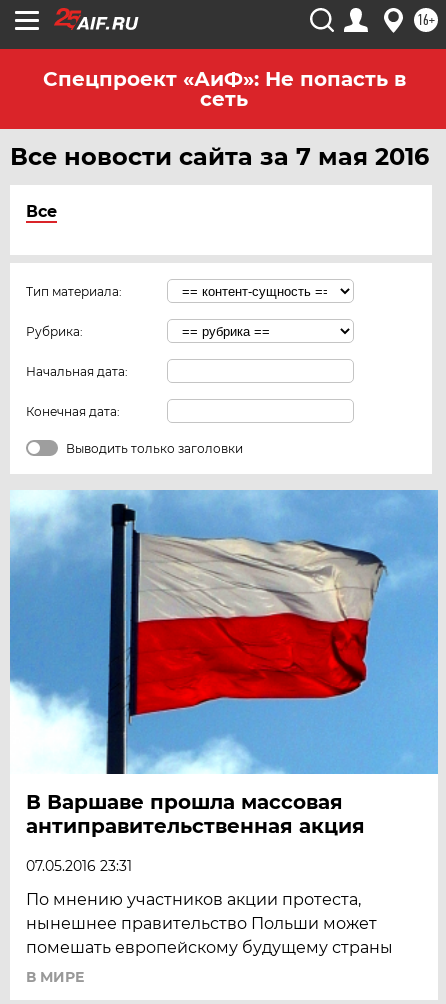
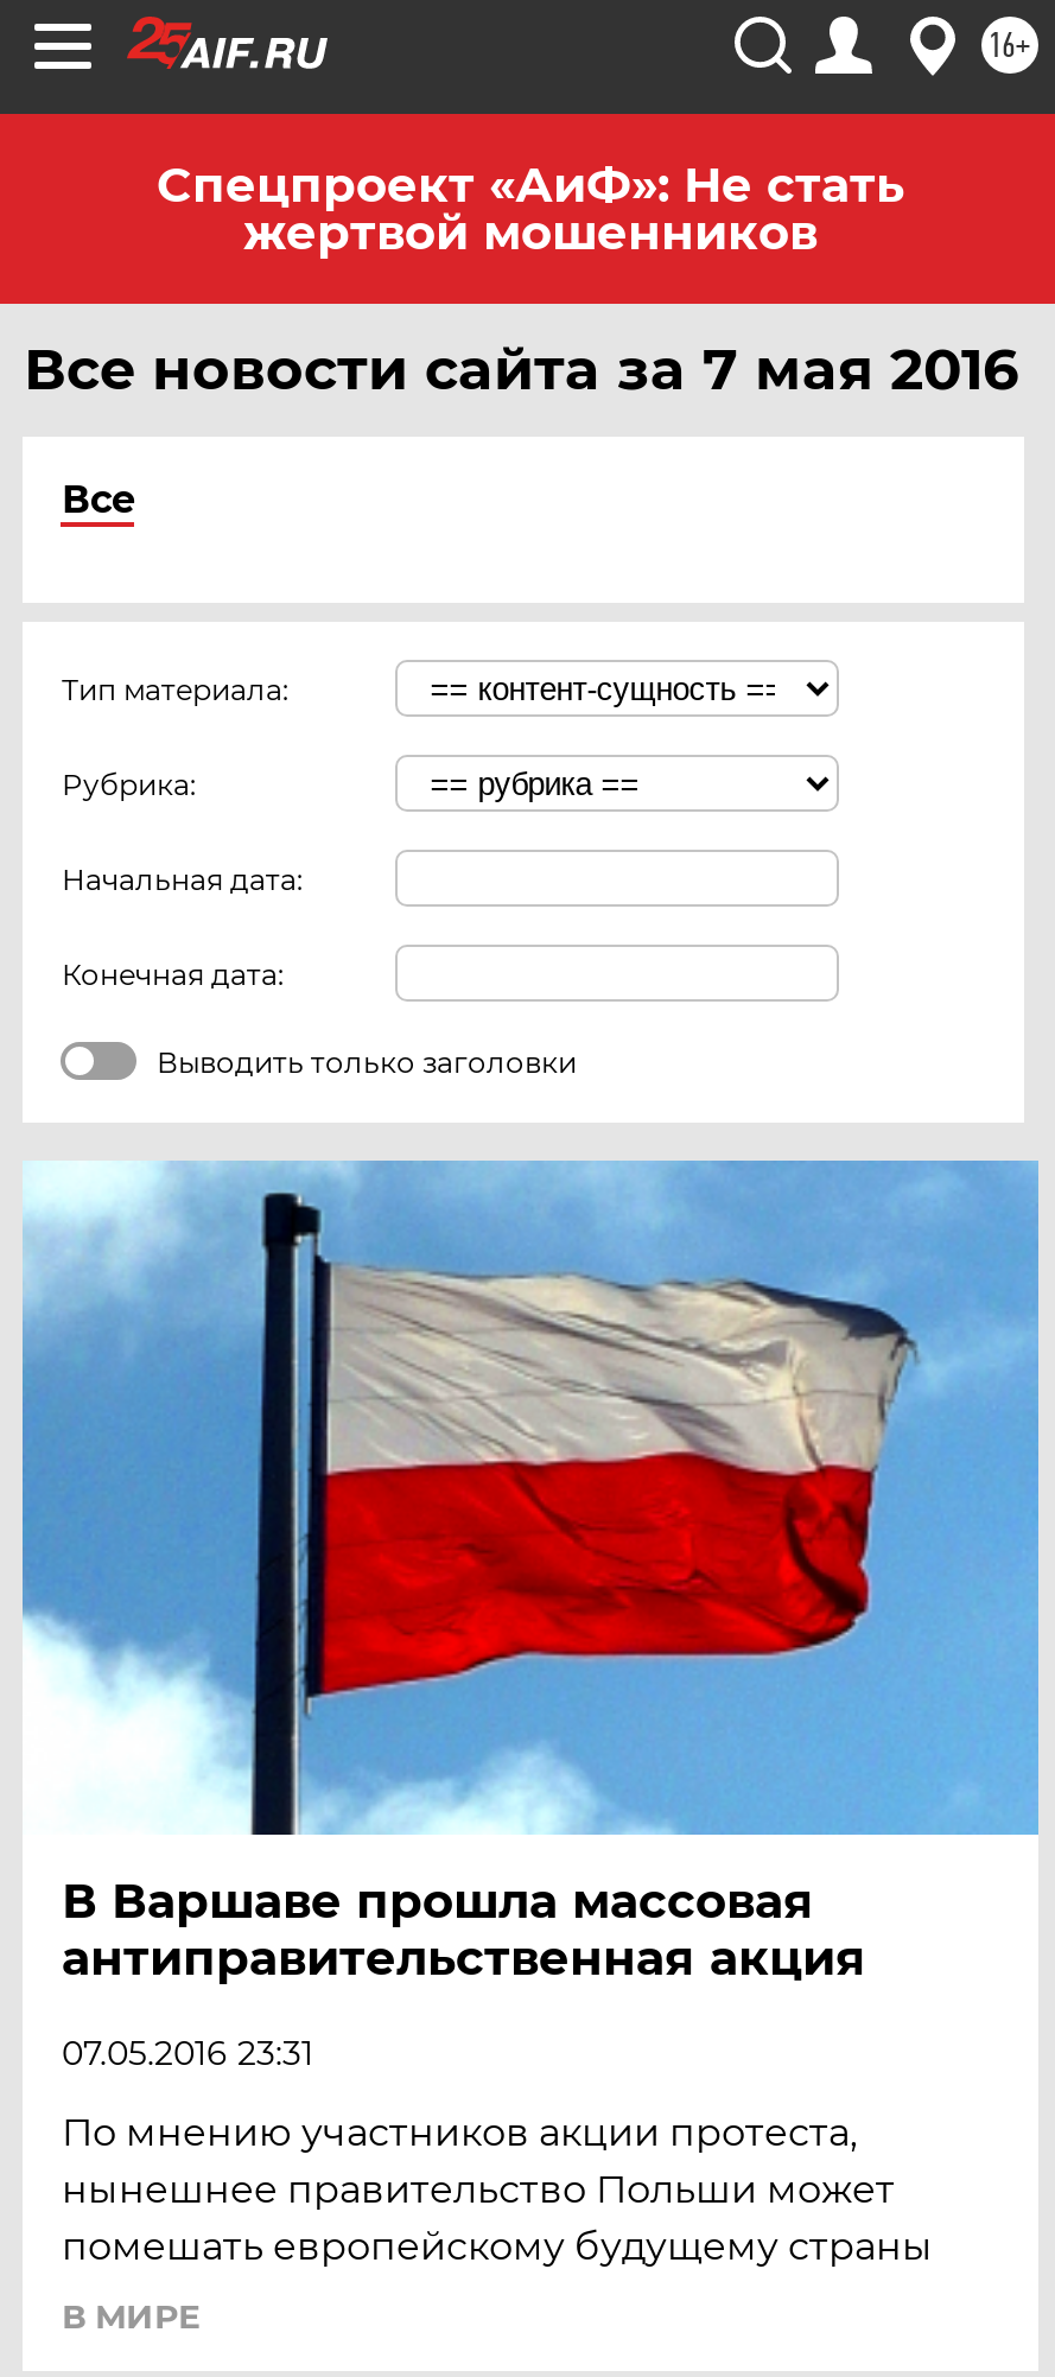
[42,67,405,111] Спецпроект «АиФ»: Не попасть в | сеть -> [157,157,904,261] Спецпроект «АиФ»: Не стать | жертвой мошенников

